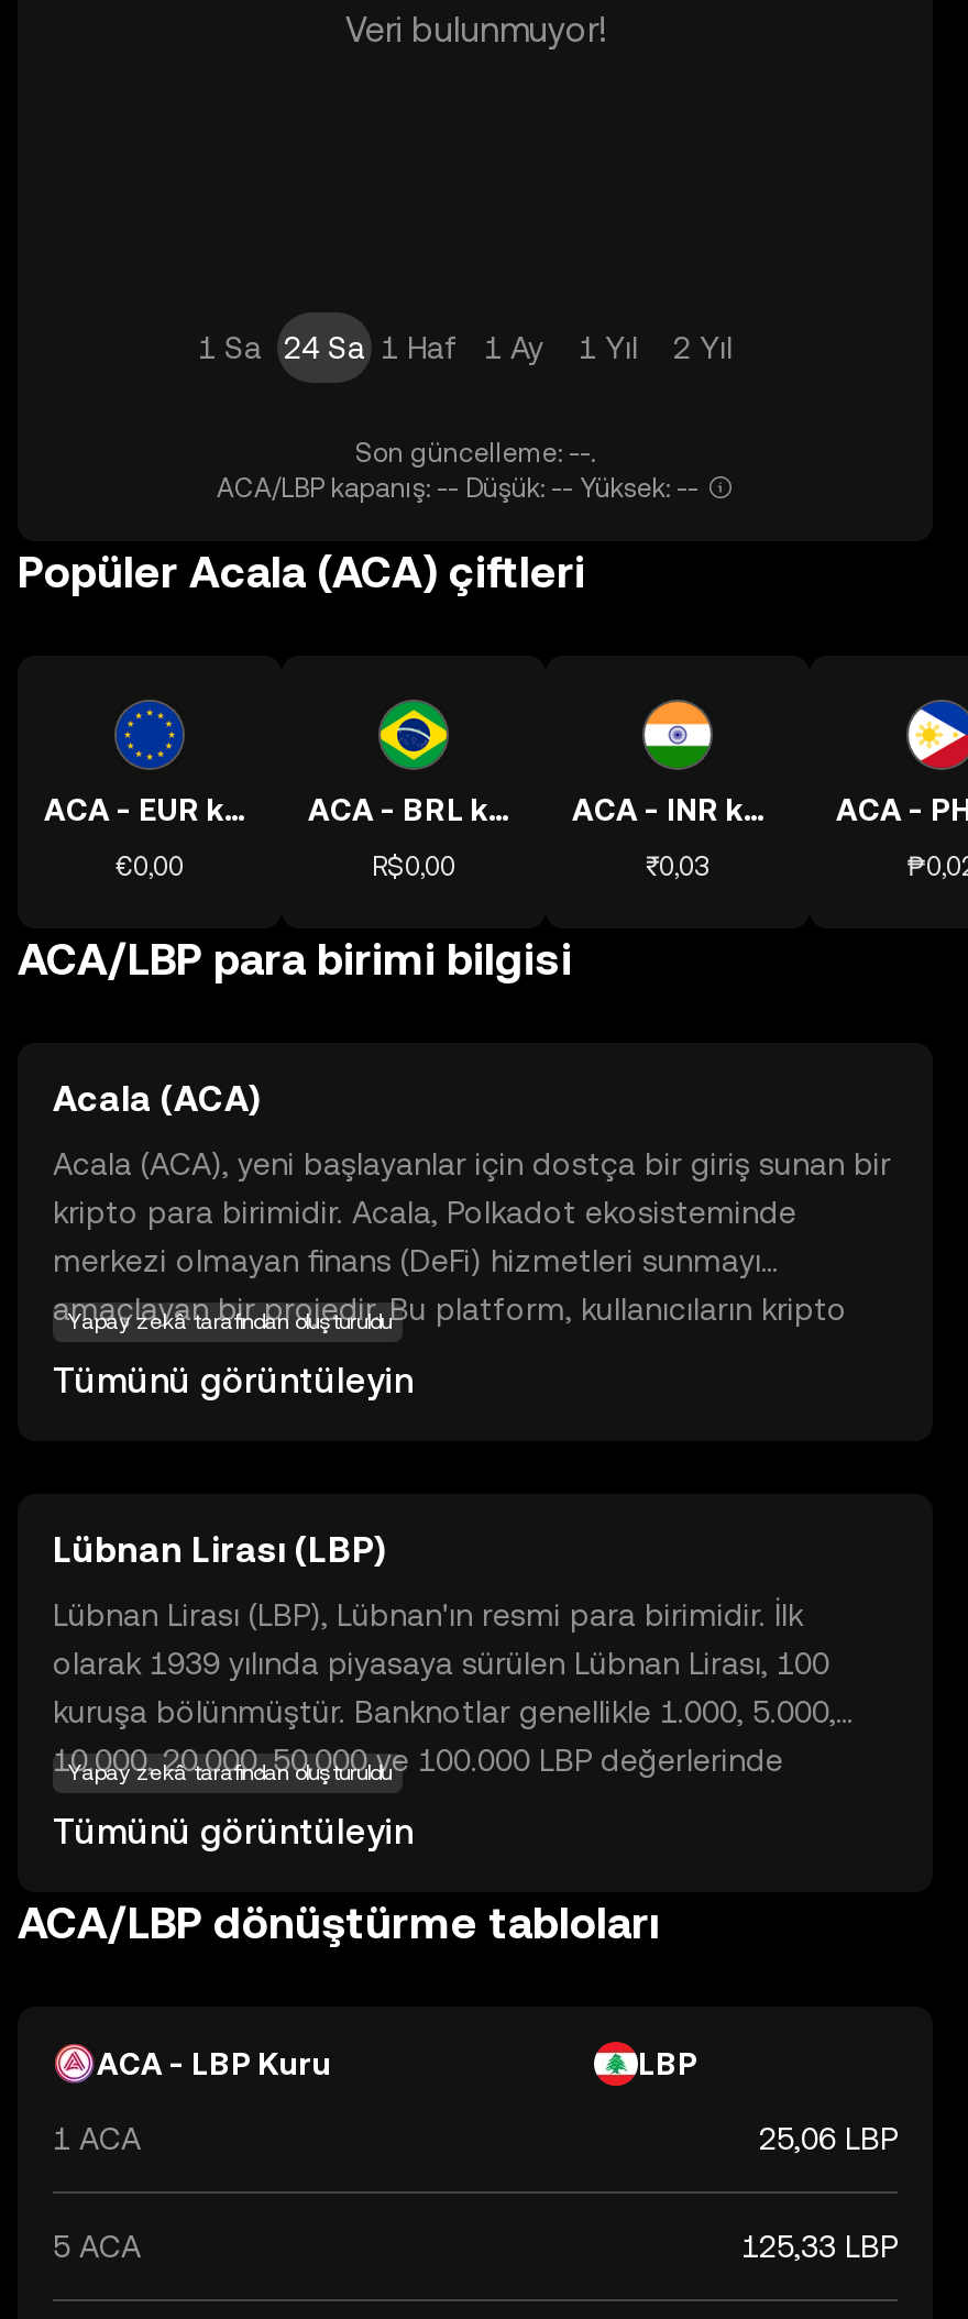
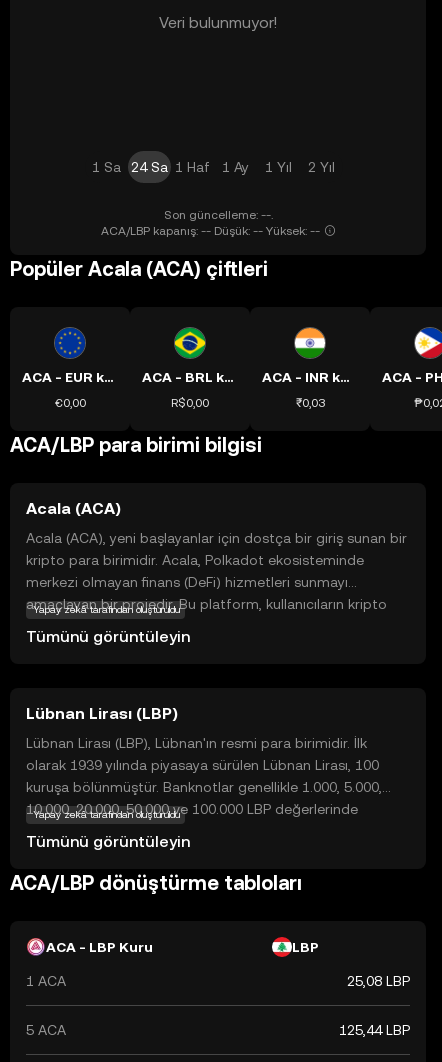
[759,2121,898,2156] 25,06 LBP -> [347,973,410,989] 25,08 LBP
[741,2229,898,2264] 125,33 LBP -> [339,1022,410,1038] 125,44 LBP

